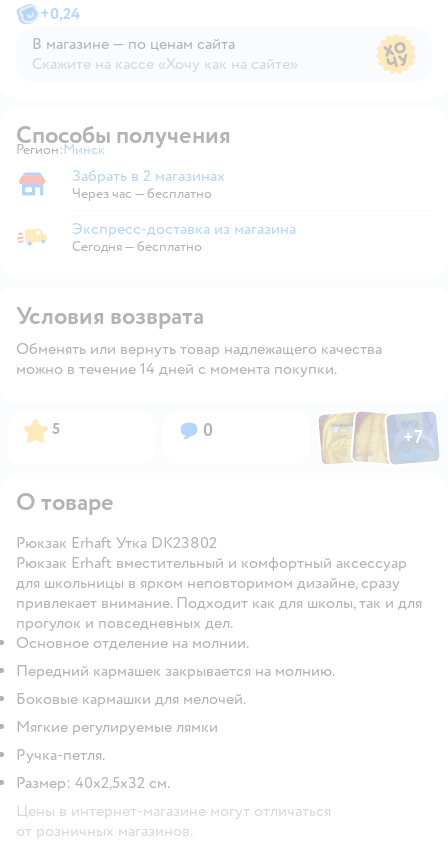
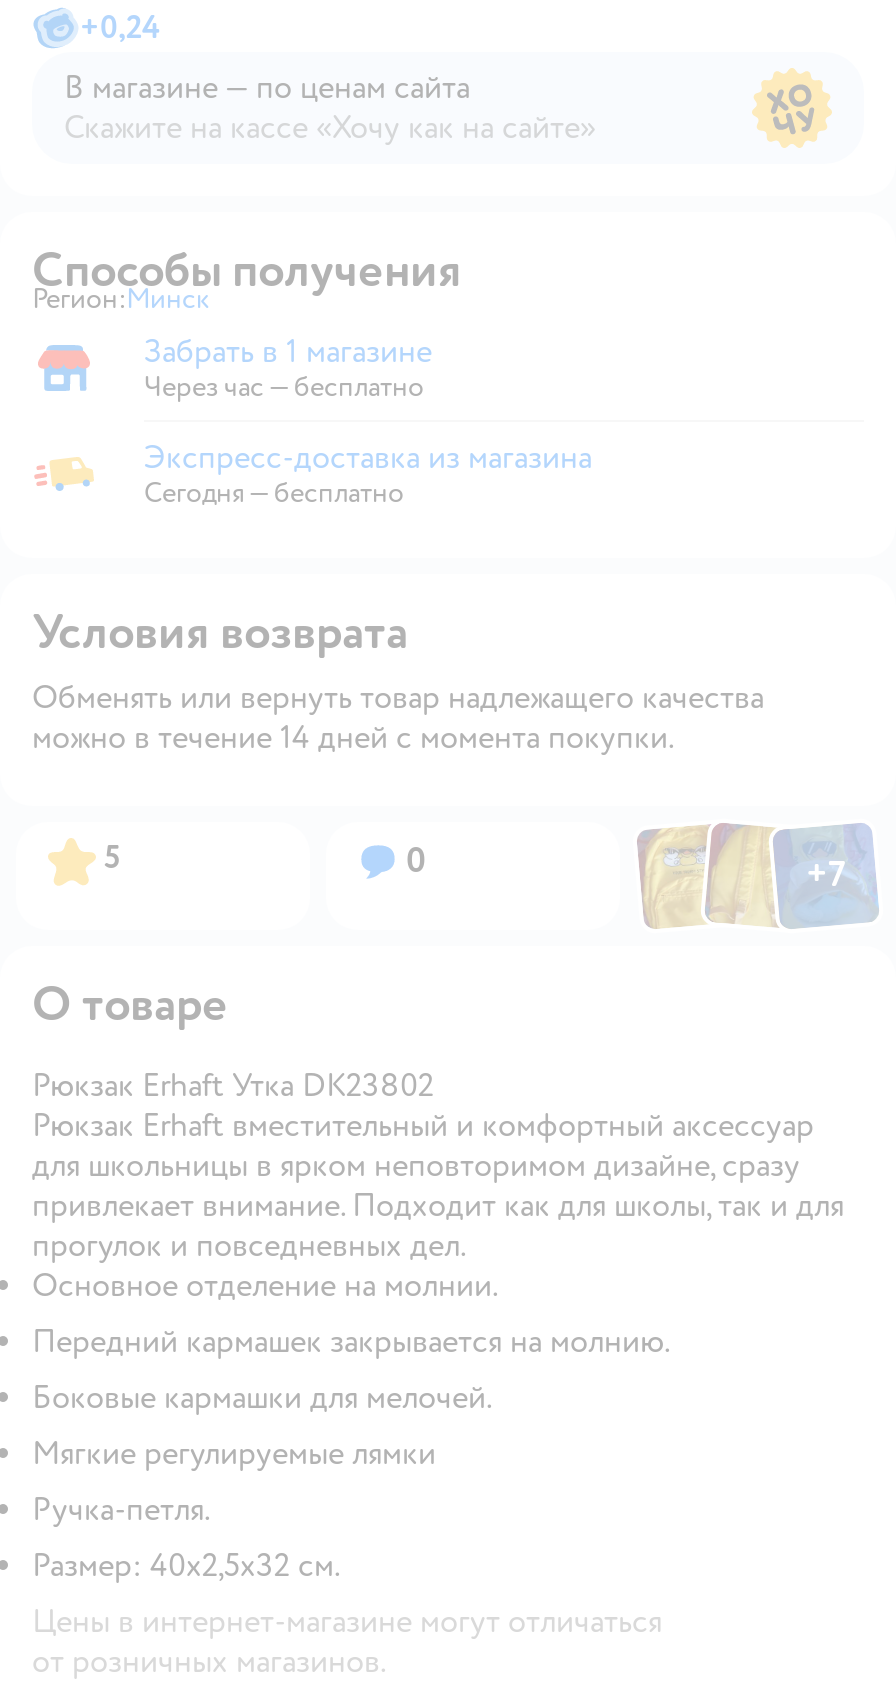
[72,166,225,186] Забрать в 2 магазинах -> [144,332,432,372] Забрать в 1 магазине

